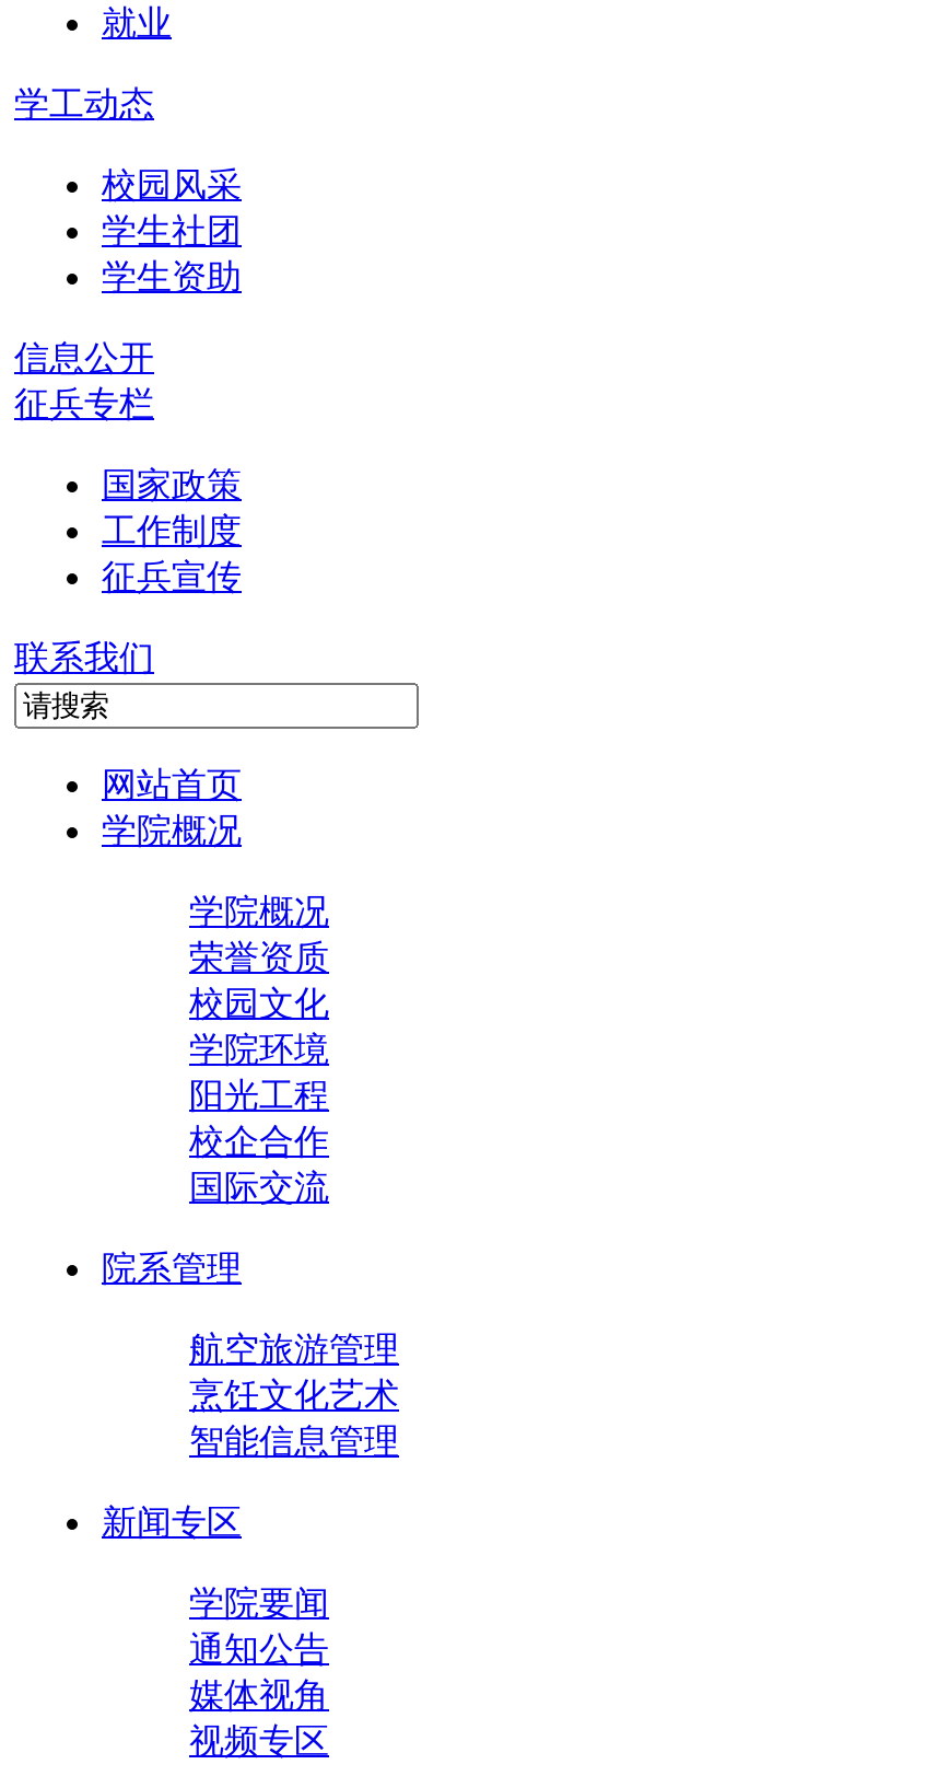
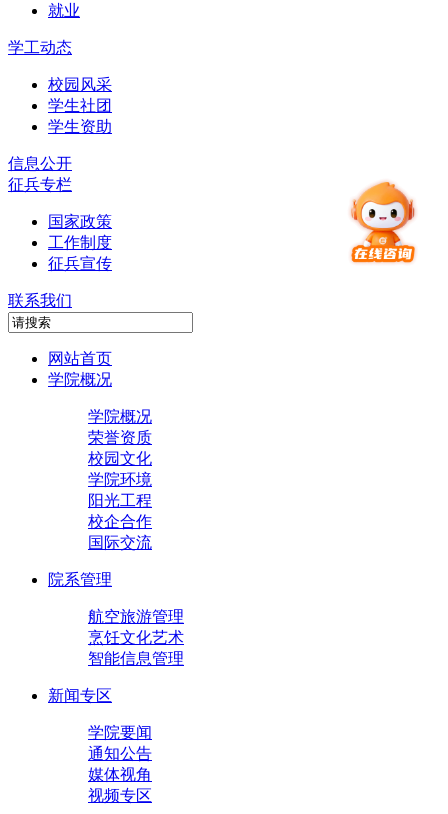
none -> [349,180,417,265] [image]

